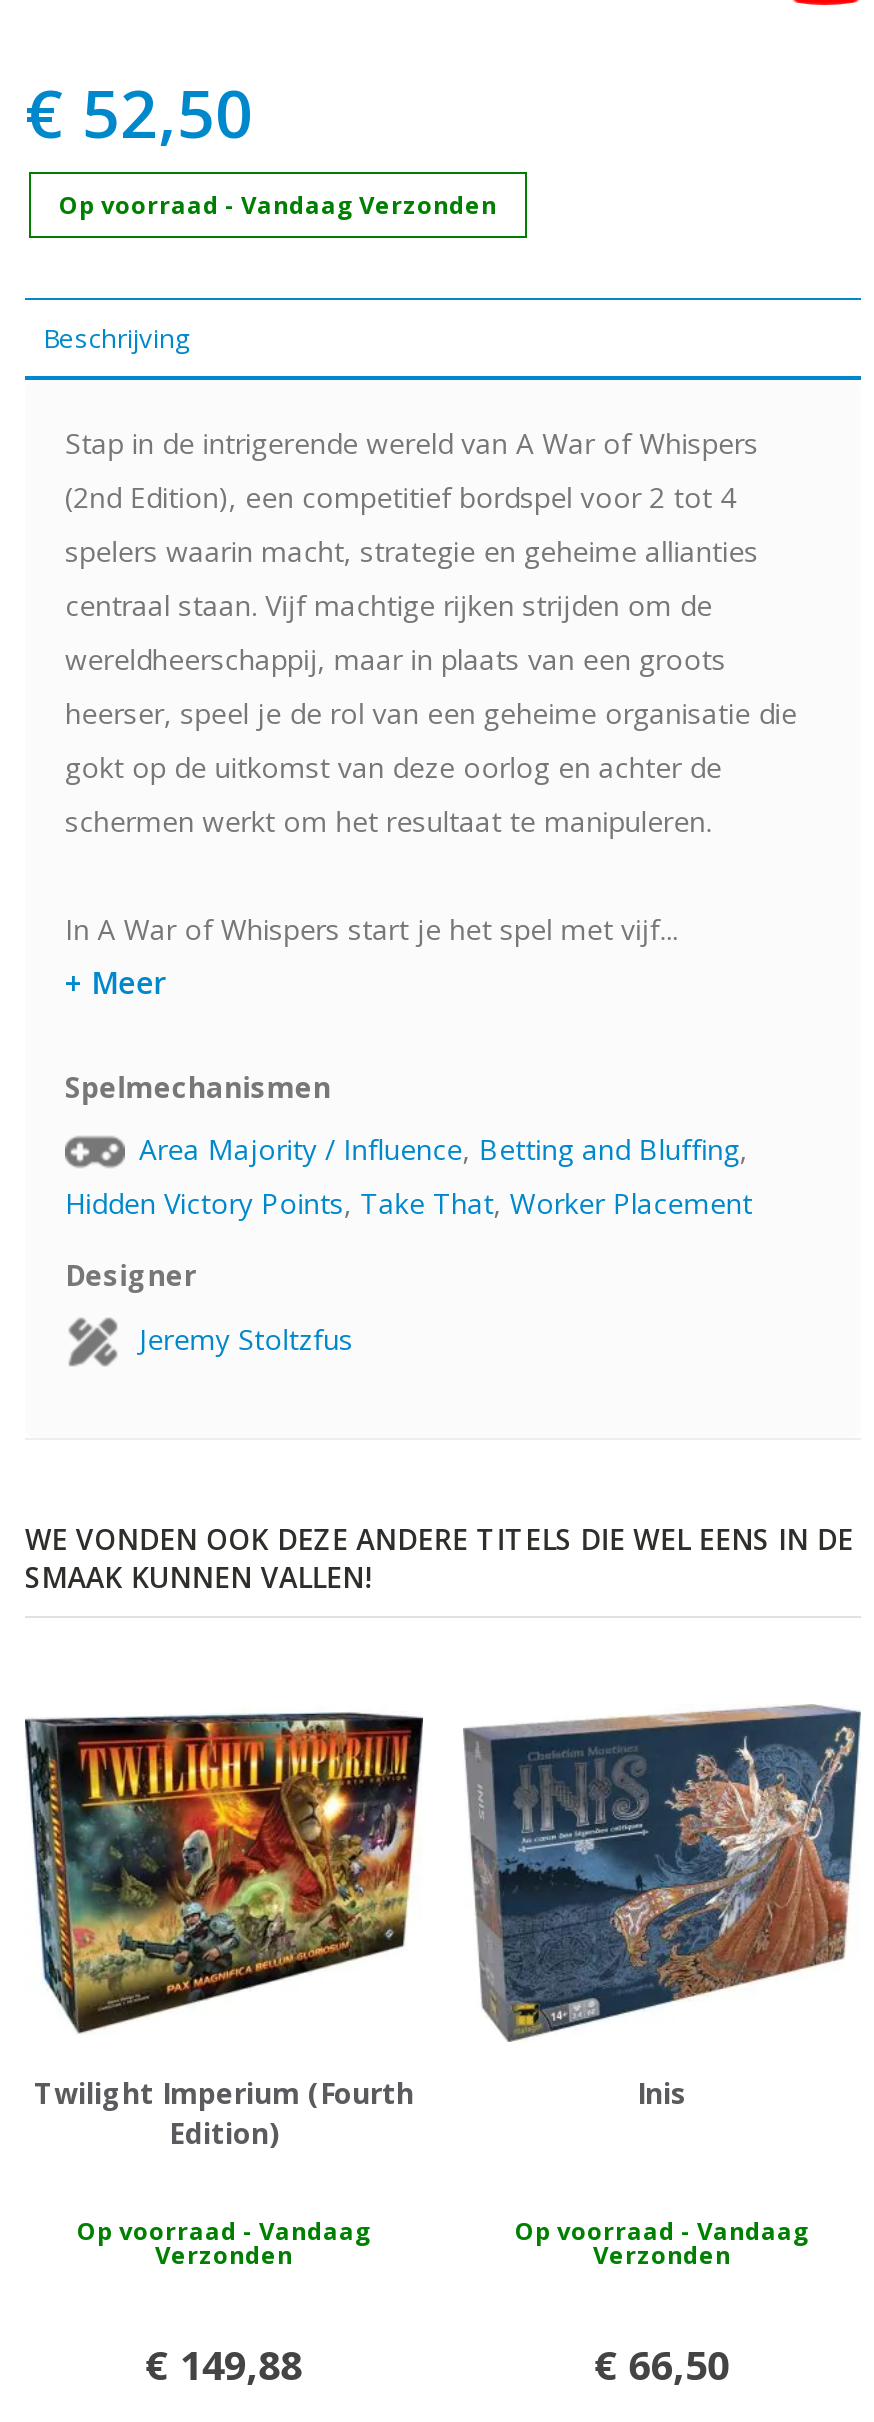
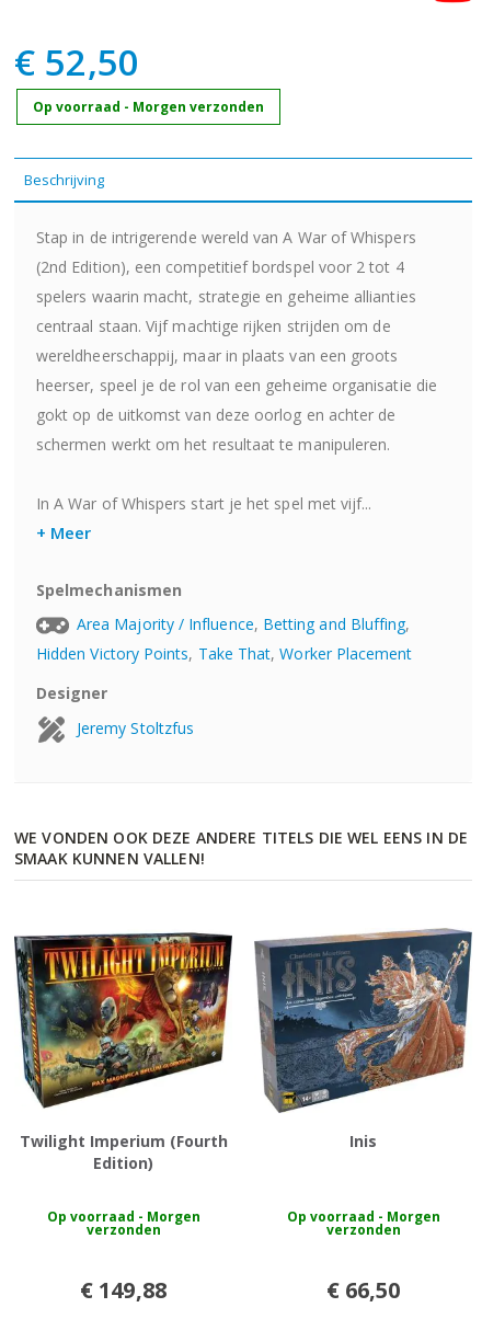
[59,187,497,221] Op voorraad - Vandaag Verzonden -> [33,97,264,116] Op voorraad - Morgen verzonden
[77,2213,371,2271] Op voorraad - Vandaag | Verzonden -> [47,1207,200,1238] Op voorraad - Morgen | verzonden
[515,2213,809,2271] Op voorraad - Vandaag | Verzonden -> [286,1207,440,1238] Op voorraad - Morgen | verzonden

